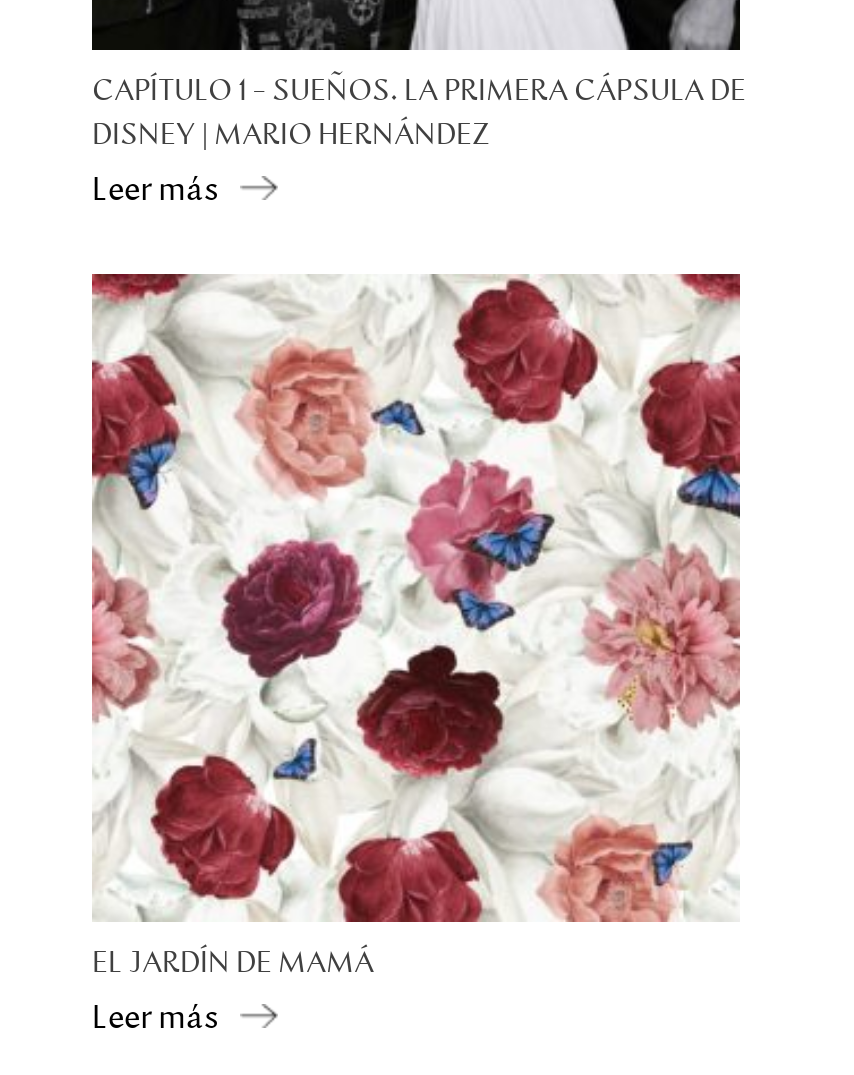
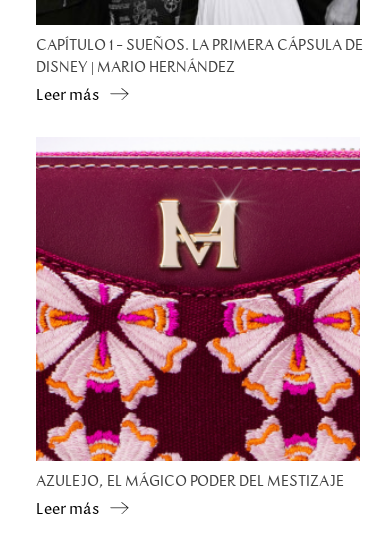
[90,272,742,982] [image] | EL JARDÍN DE MAMÁ -> [35,137,361,491] [image] | AZULEJO, EL MÁGICO PODER DEL MESTIZAJE

